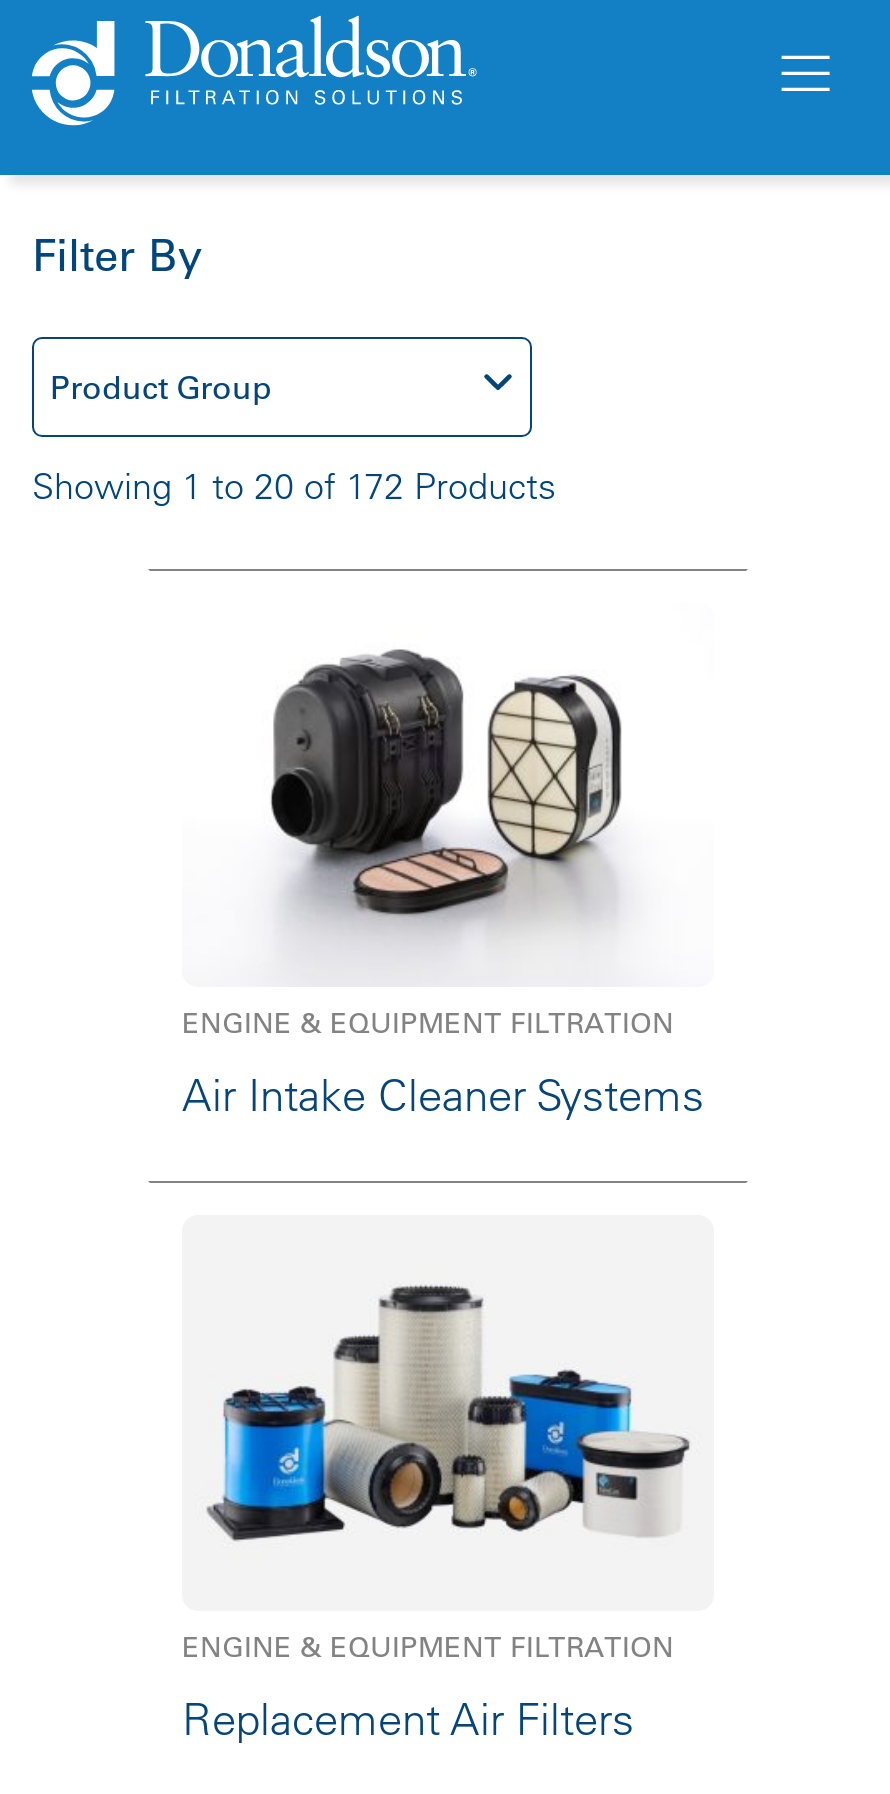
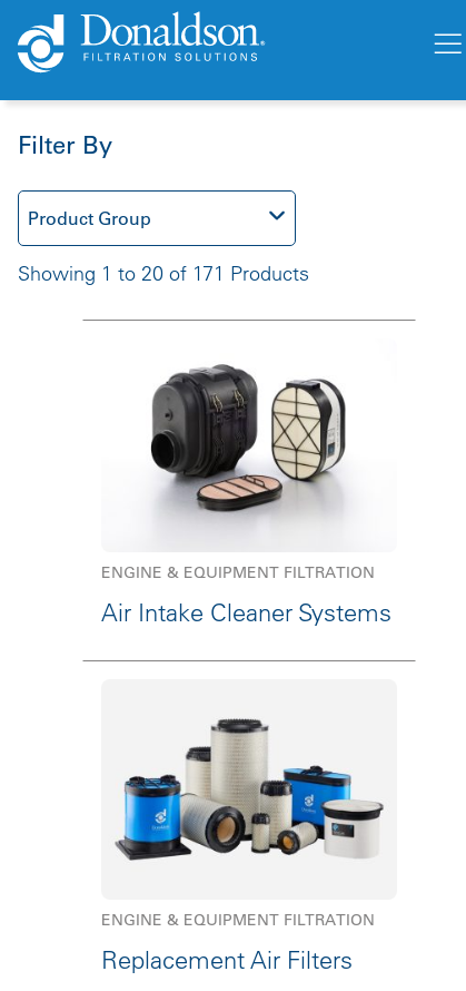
[32,463,556,509] Showing 1 to 20 of 172 Products -> [18,261,309,286] Showing 1 to 20 of 171 Products

